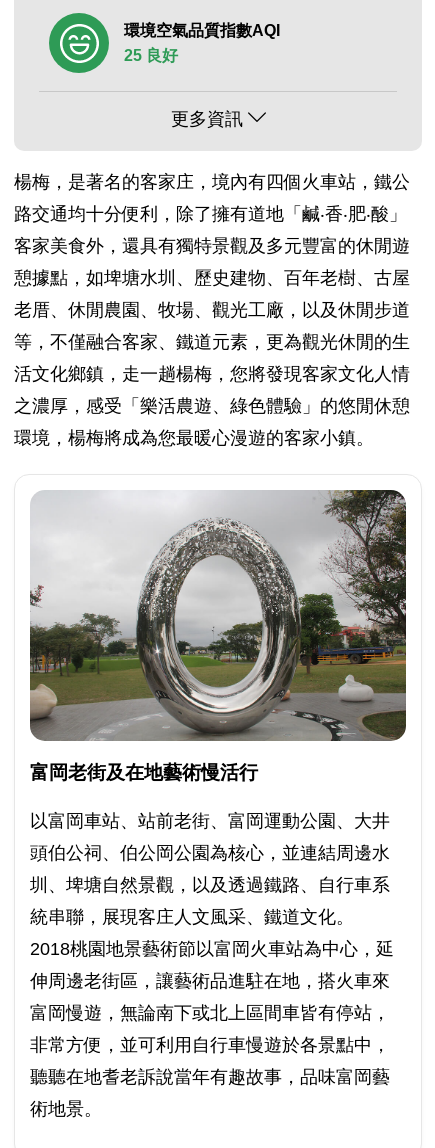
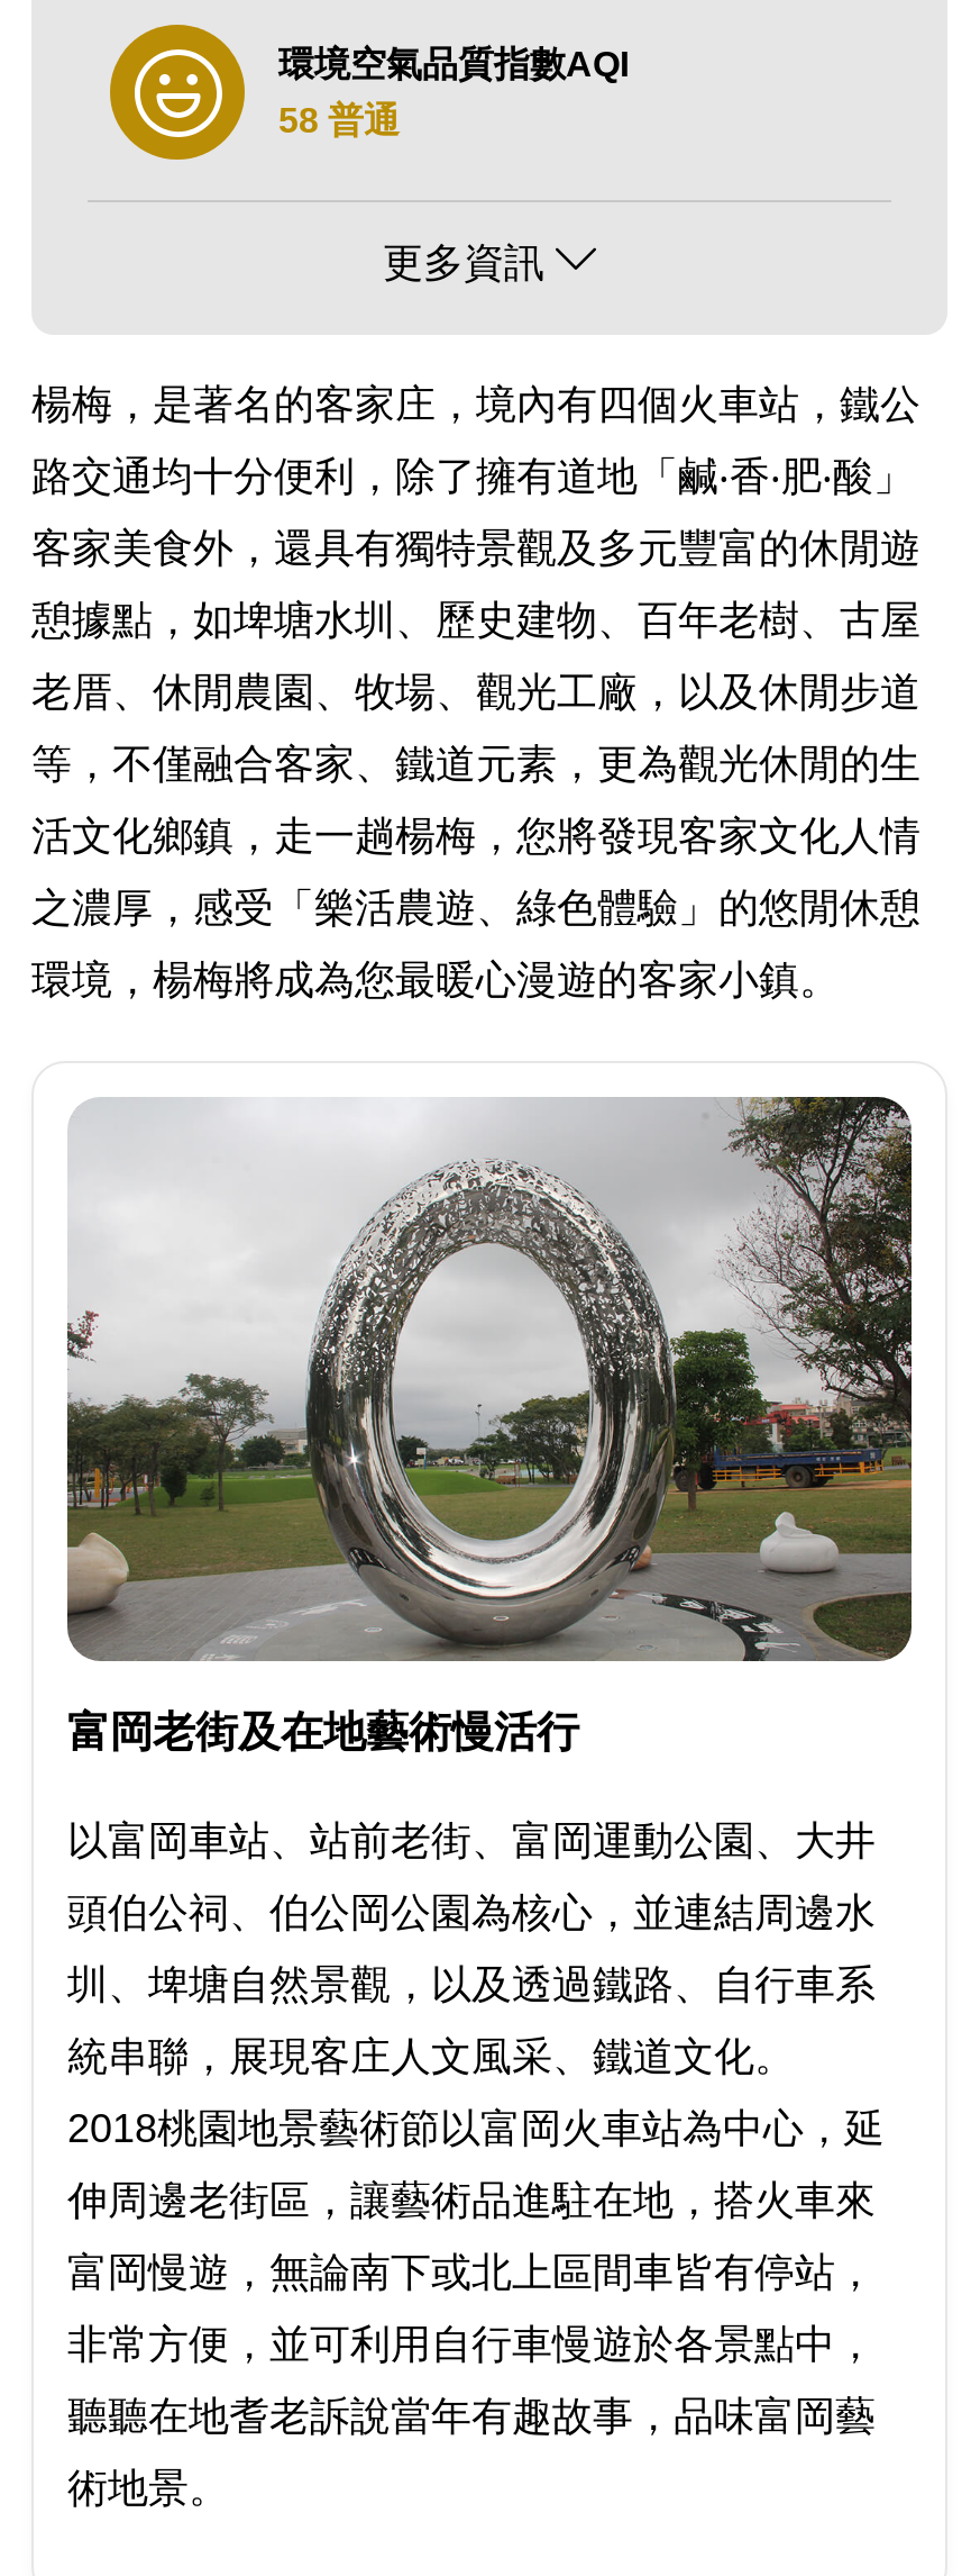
[48,12,178,74] [image] | 25 良好 -> [108,22,400,162] [image] | 58 普通

